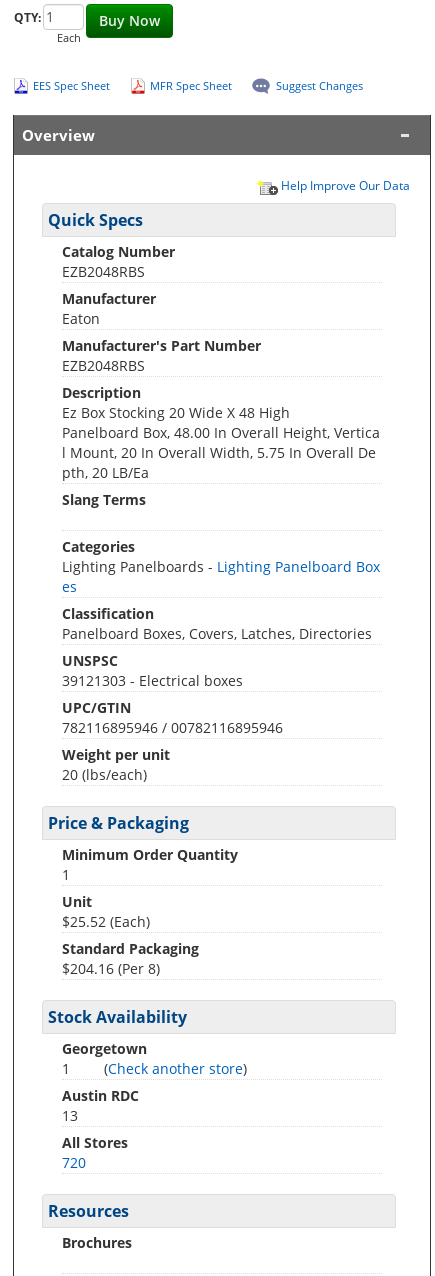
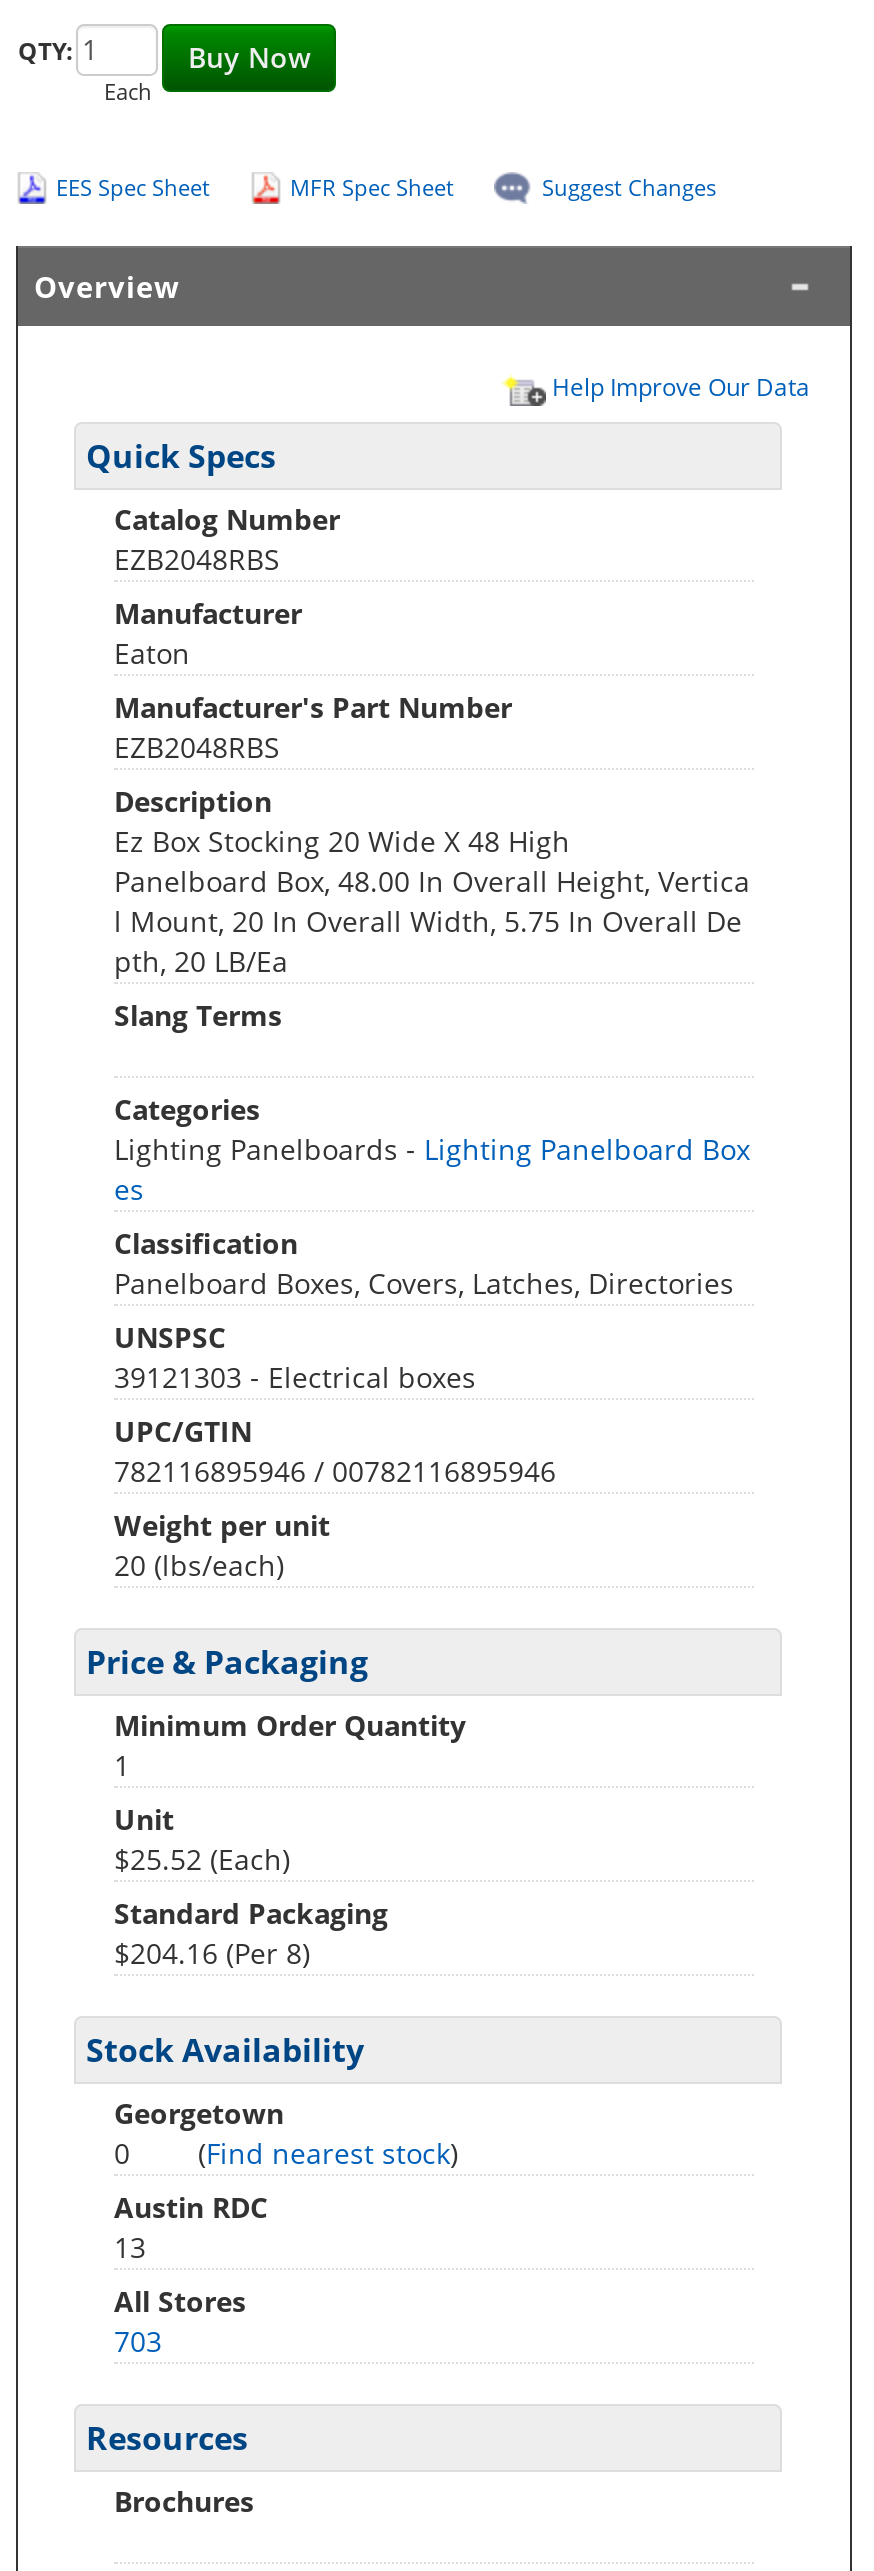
[62,1059,247,1078] 1 | (Check another store) -> [114,2134,458,2172] 0 | (Find nearest stock)
[62,1153,86,1172] 720 -> [114,2322,162,2360] 703

